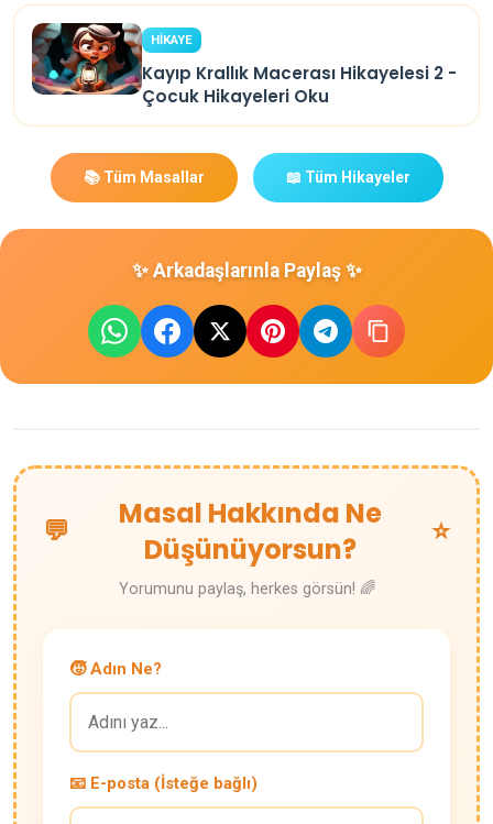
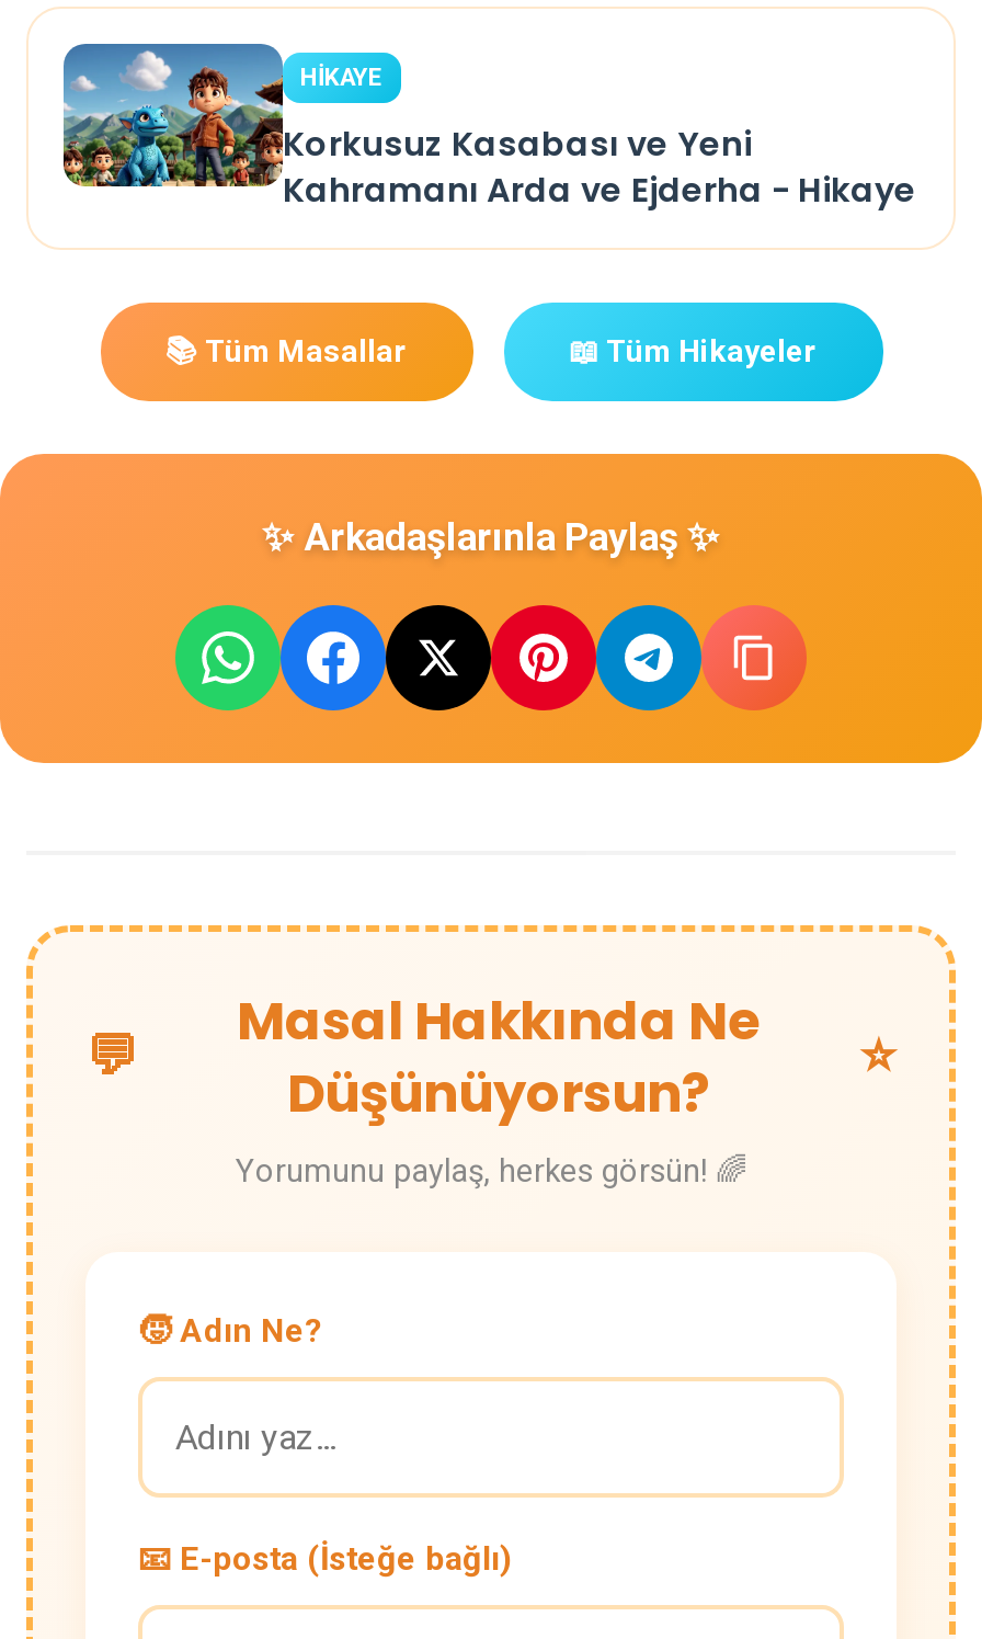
[31,22,457,108] [image] | Kayıp Krallık Macerası Hikayelesi 2 - | Çocuk Hikayeleri Oku -> [61,42,916,212] [image] | Korkusuz Kasabası ve Yeni | Kahramanı Arda ve Ejderha - Hikaye

